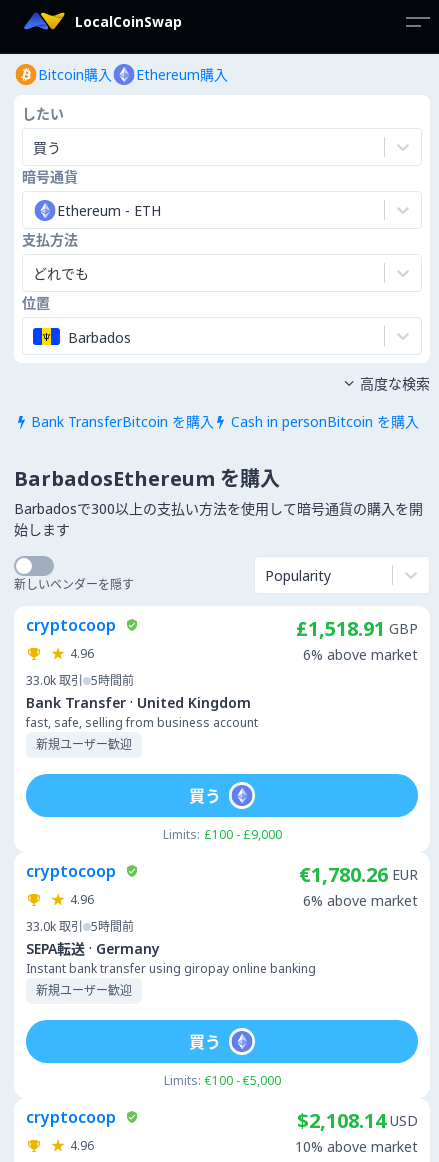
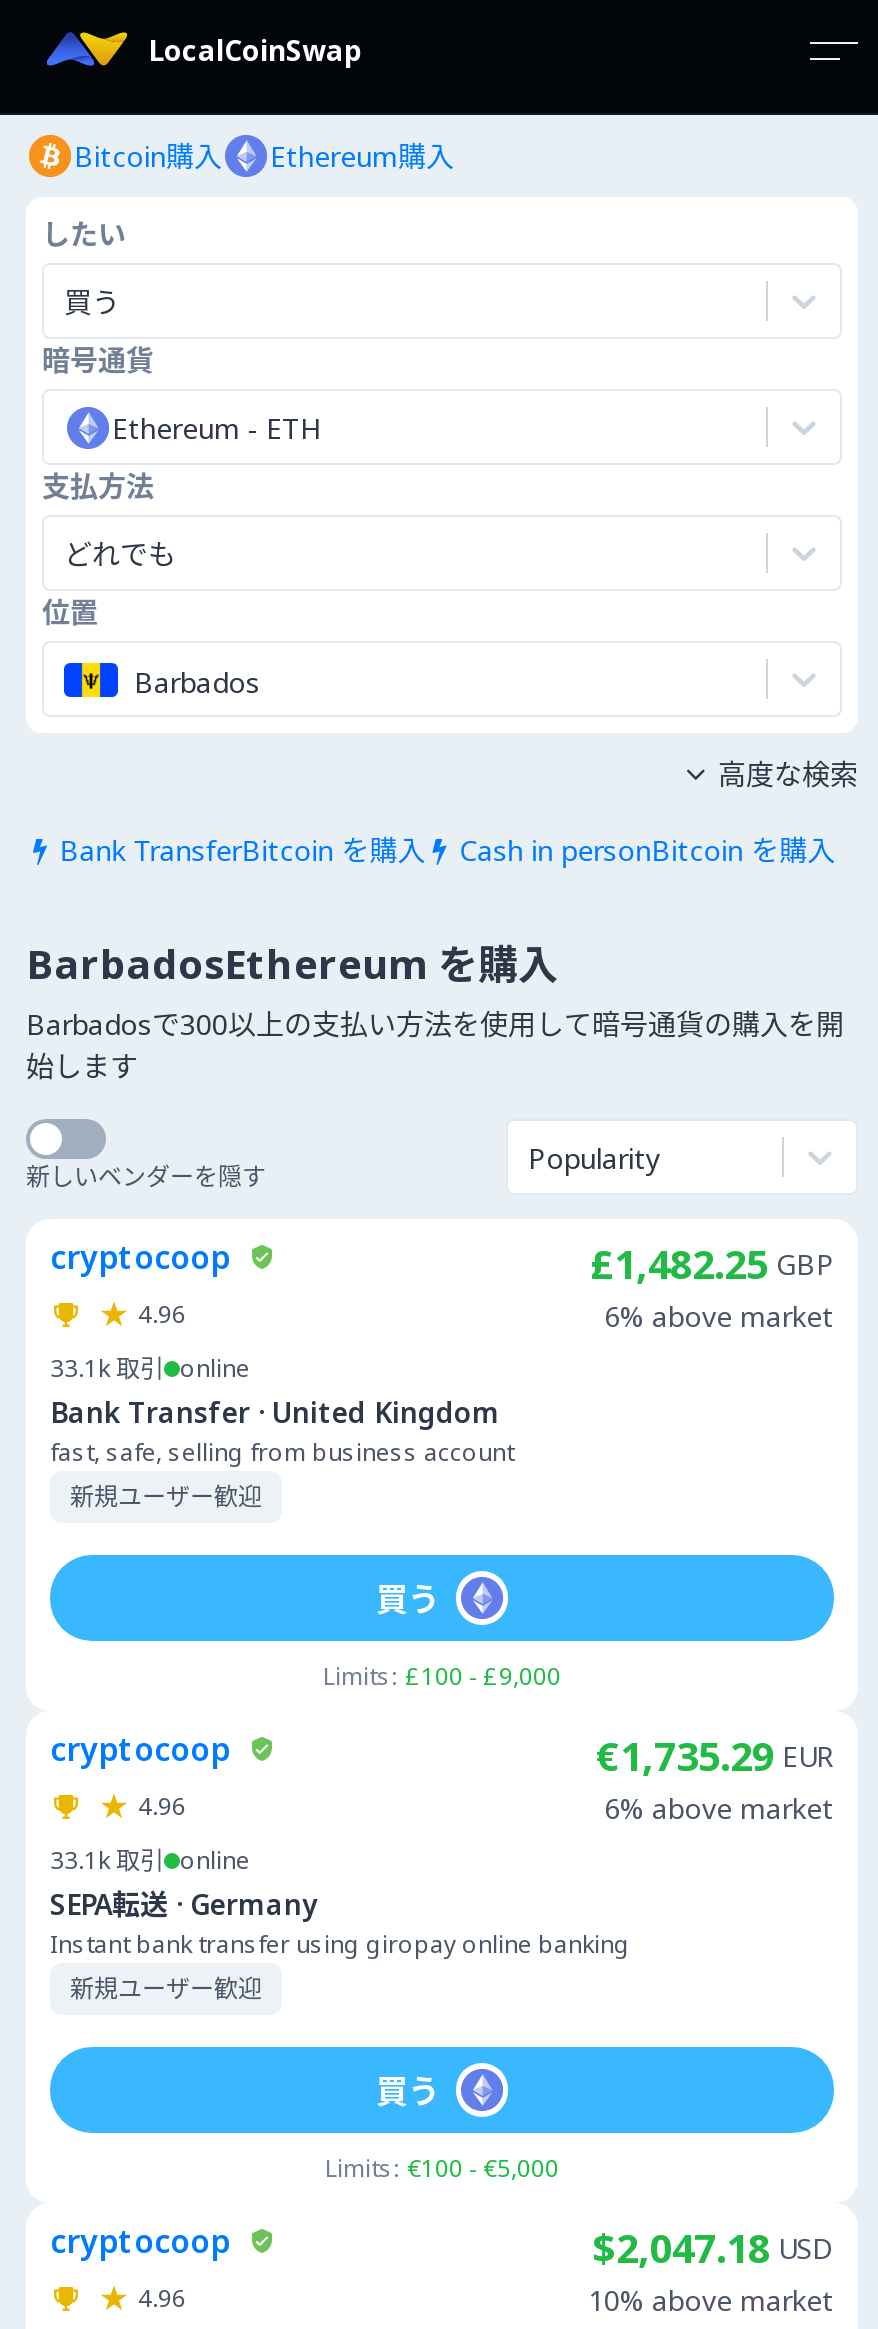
[296,615,418,642] £1,518.91 GBP -> [590,1237,834,1291] £1,482.25 GBP
[26,672,134,689] 33.0k 取引 5時間前 -> [50,1351,250,1385] 33.1k 取引 online
[299,861,418,888] €1,780.26 EUR -> [596,1729,834,1783] €1,735.29 EUR
[26,918,134,935] 33.0k 取引 5時間前 -> [50,1843,250,1877] 33.1k 取引 online
[297,1107,418,1134] $2,108.14 USD -> [592,2221,834,2275] $2,047.18 USD

